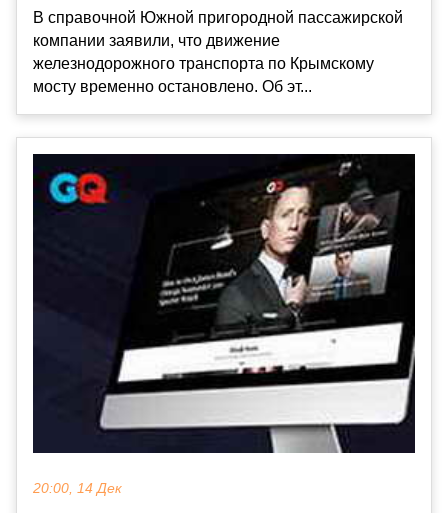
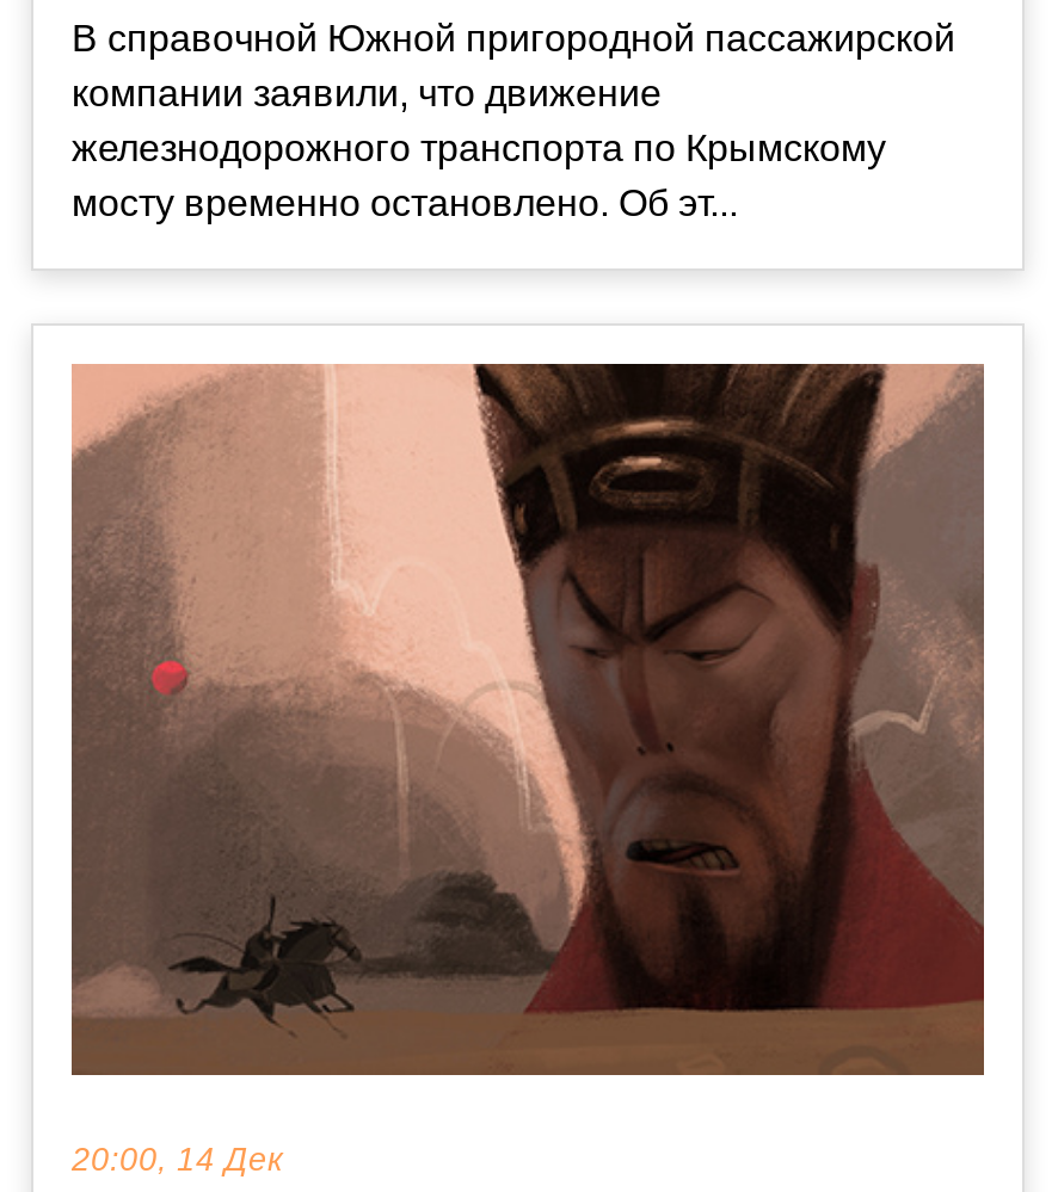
[32,153,416,454] [image] -> [69,363,986,1079] [image]

